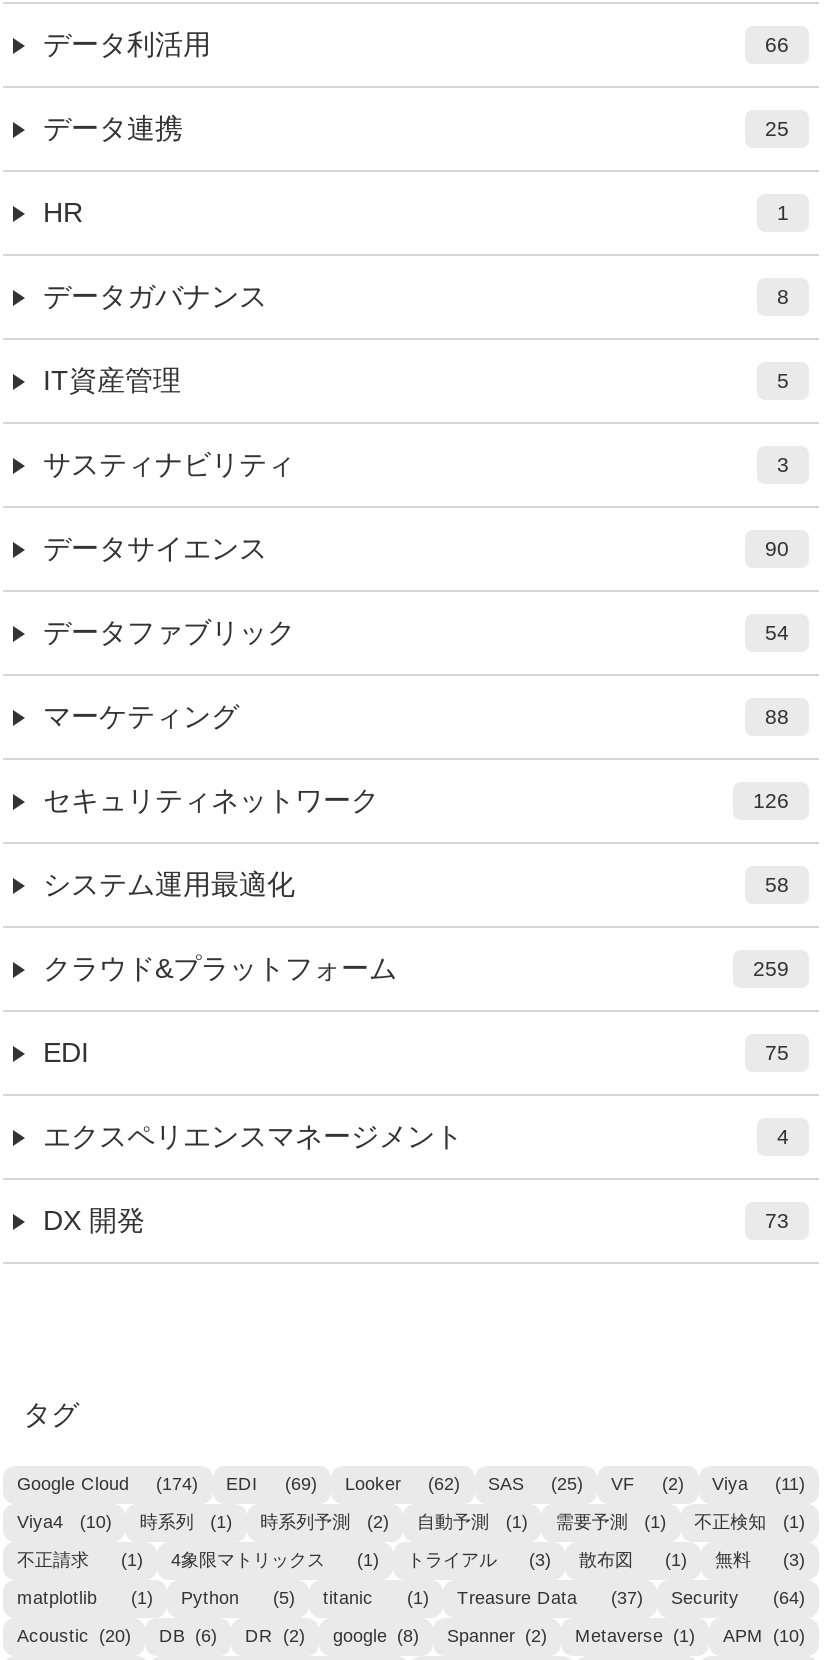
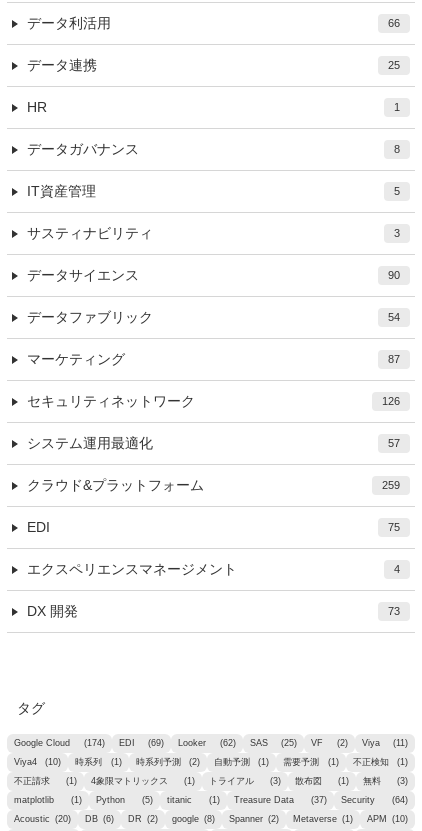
[765,704,789,728] 88 -> [388,353,400,365] 87
[765,872,789,896] 58 -> [388,437,400,449] 57

